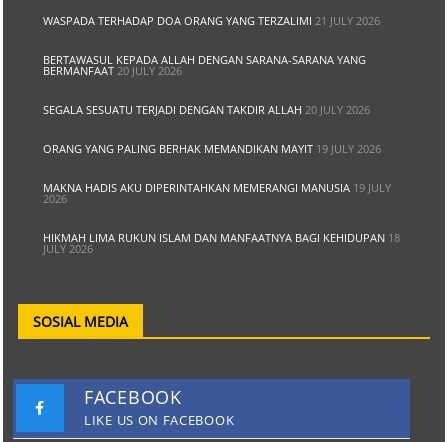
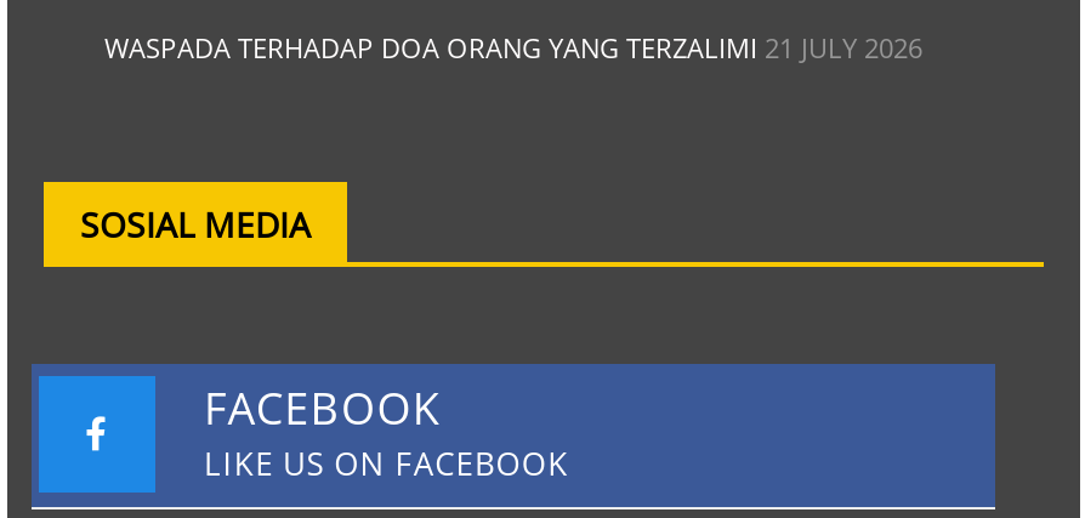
[43,52,400,256] BERTAWASUL KEPADA ALLAH DENGAN SARANA-SARANA YANG | BERMANFAAT 20 JULY 2026 | SEGALA SESUATU TERJADI DENGAN TAKDIR ALLAH 20 JULY 2026 | ORANG YANG PALING BERHAK MEMANDIKAN MAYIT 19 JULY 2026 | MAKNA HADIS AKU DIPERINTAHKAN MEMERANGI MANUSIA 19 JULY | 2026 | HIKMAH LIMA RUKUN ISLAM DAN MANFAATNYA BAGI KEHIDUPAN 18 | JULY 2026 -> none

